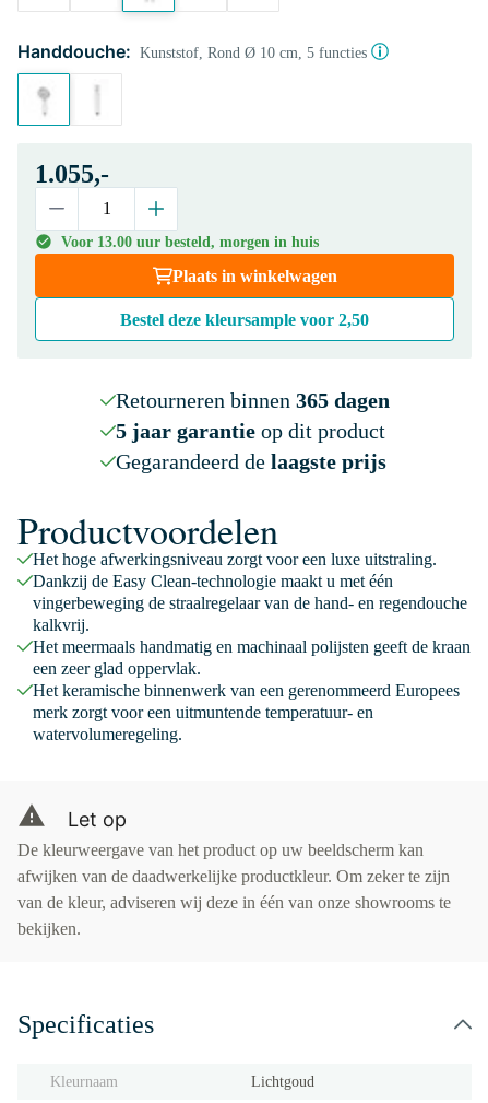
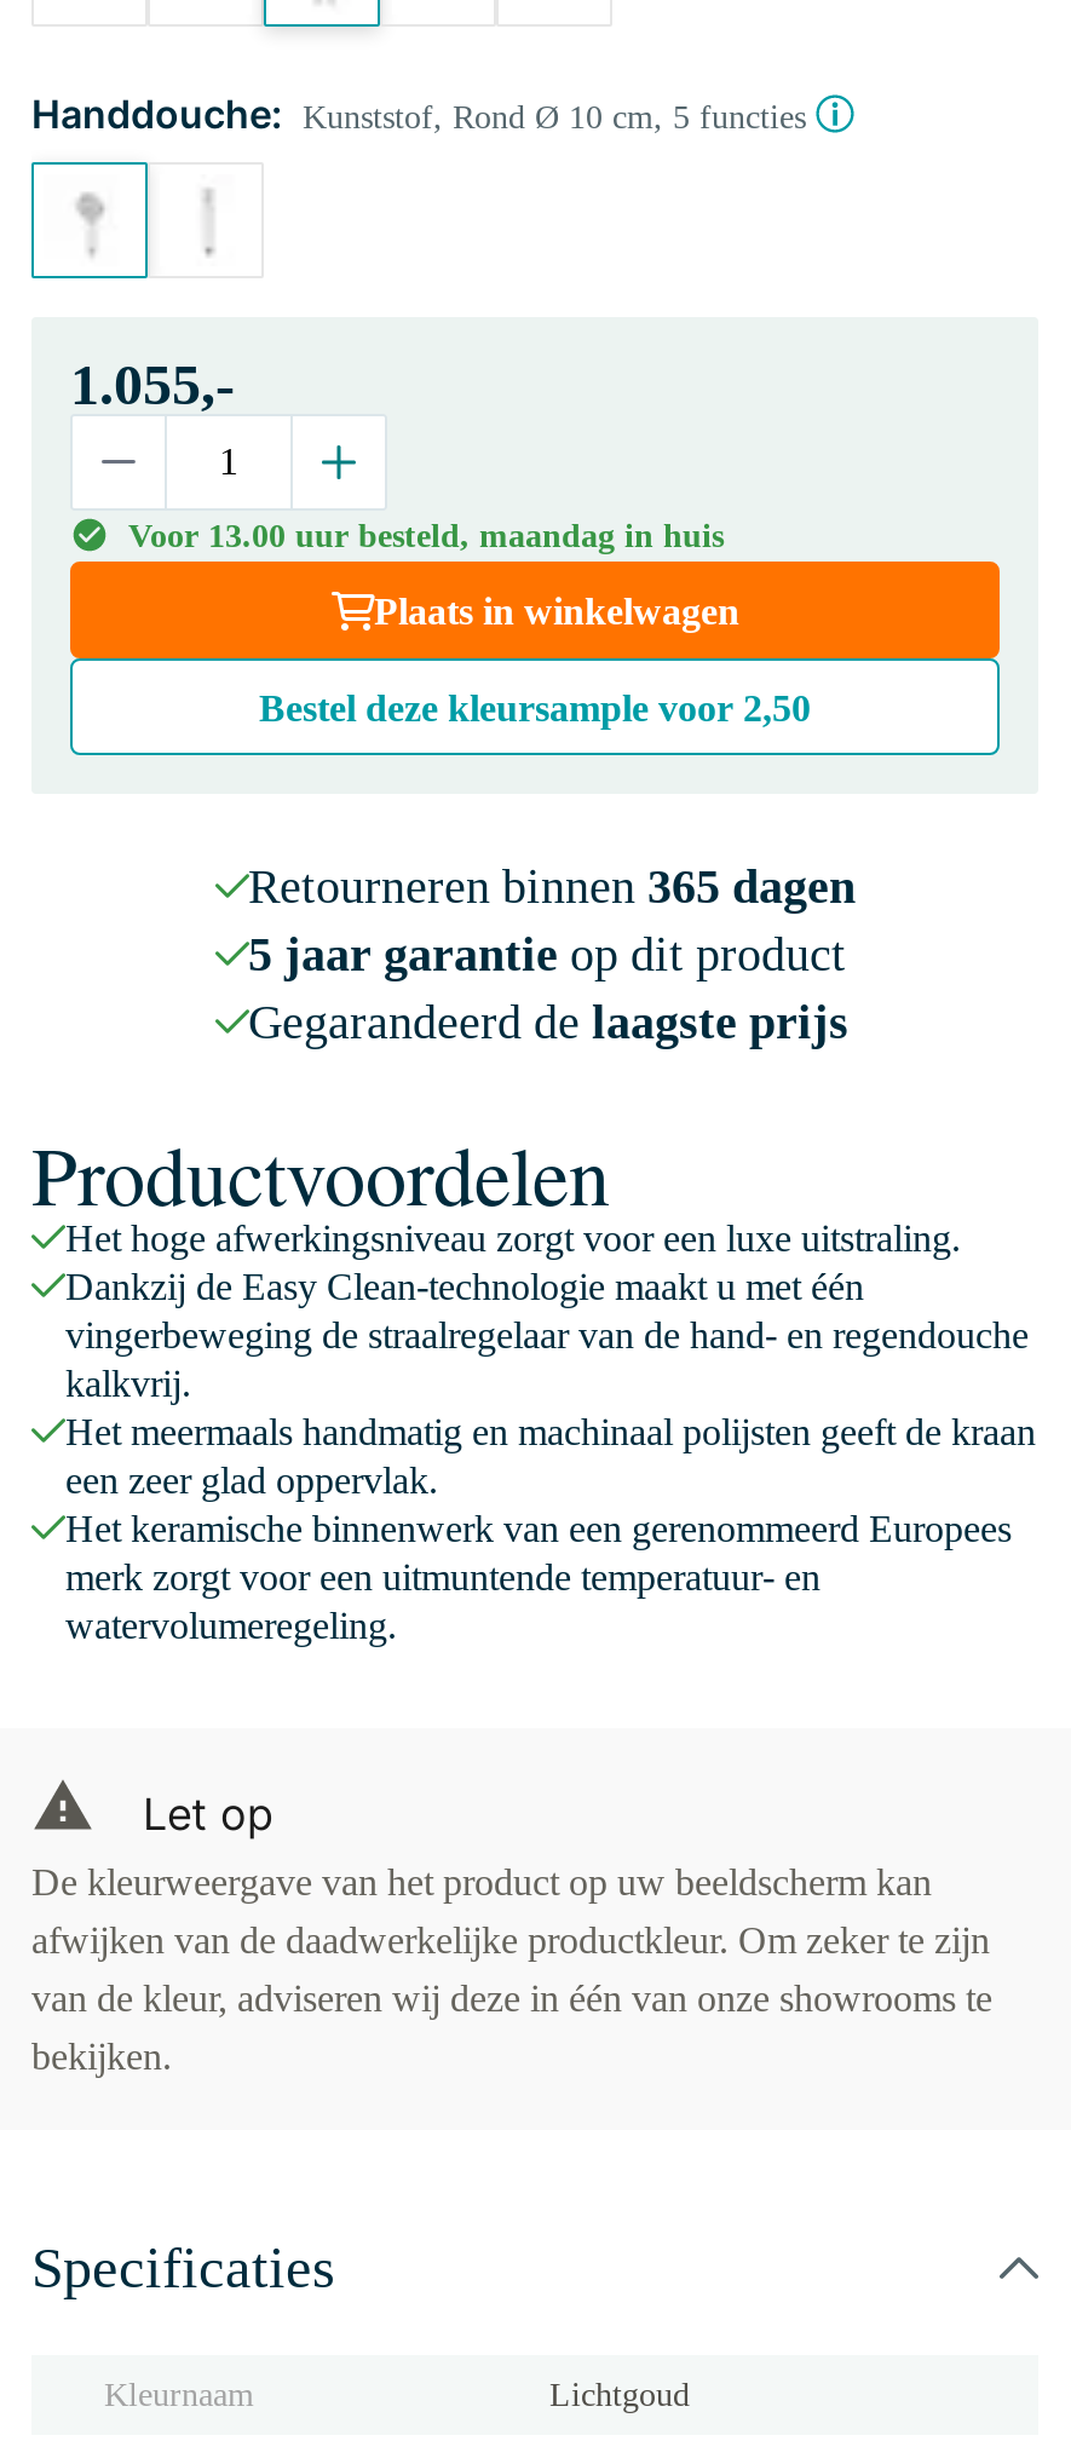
[61,234,319,250] Voor 13.00 uur besteld, morgen in huis -> [128,518,724,554] Voor 13.00 uur besteld, maandag in huis

